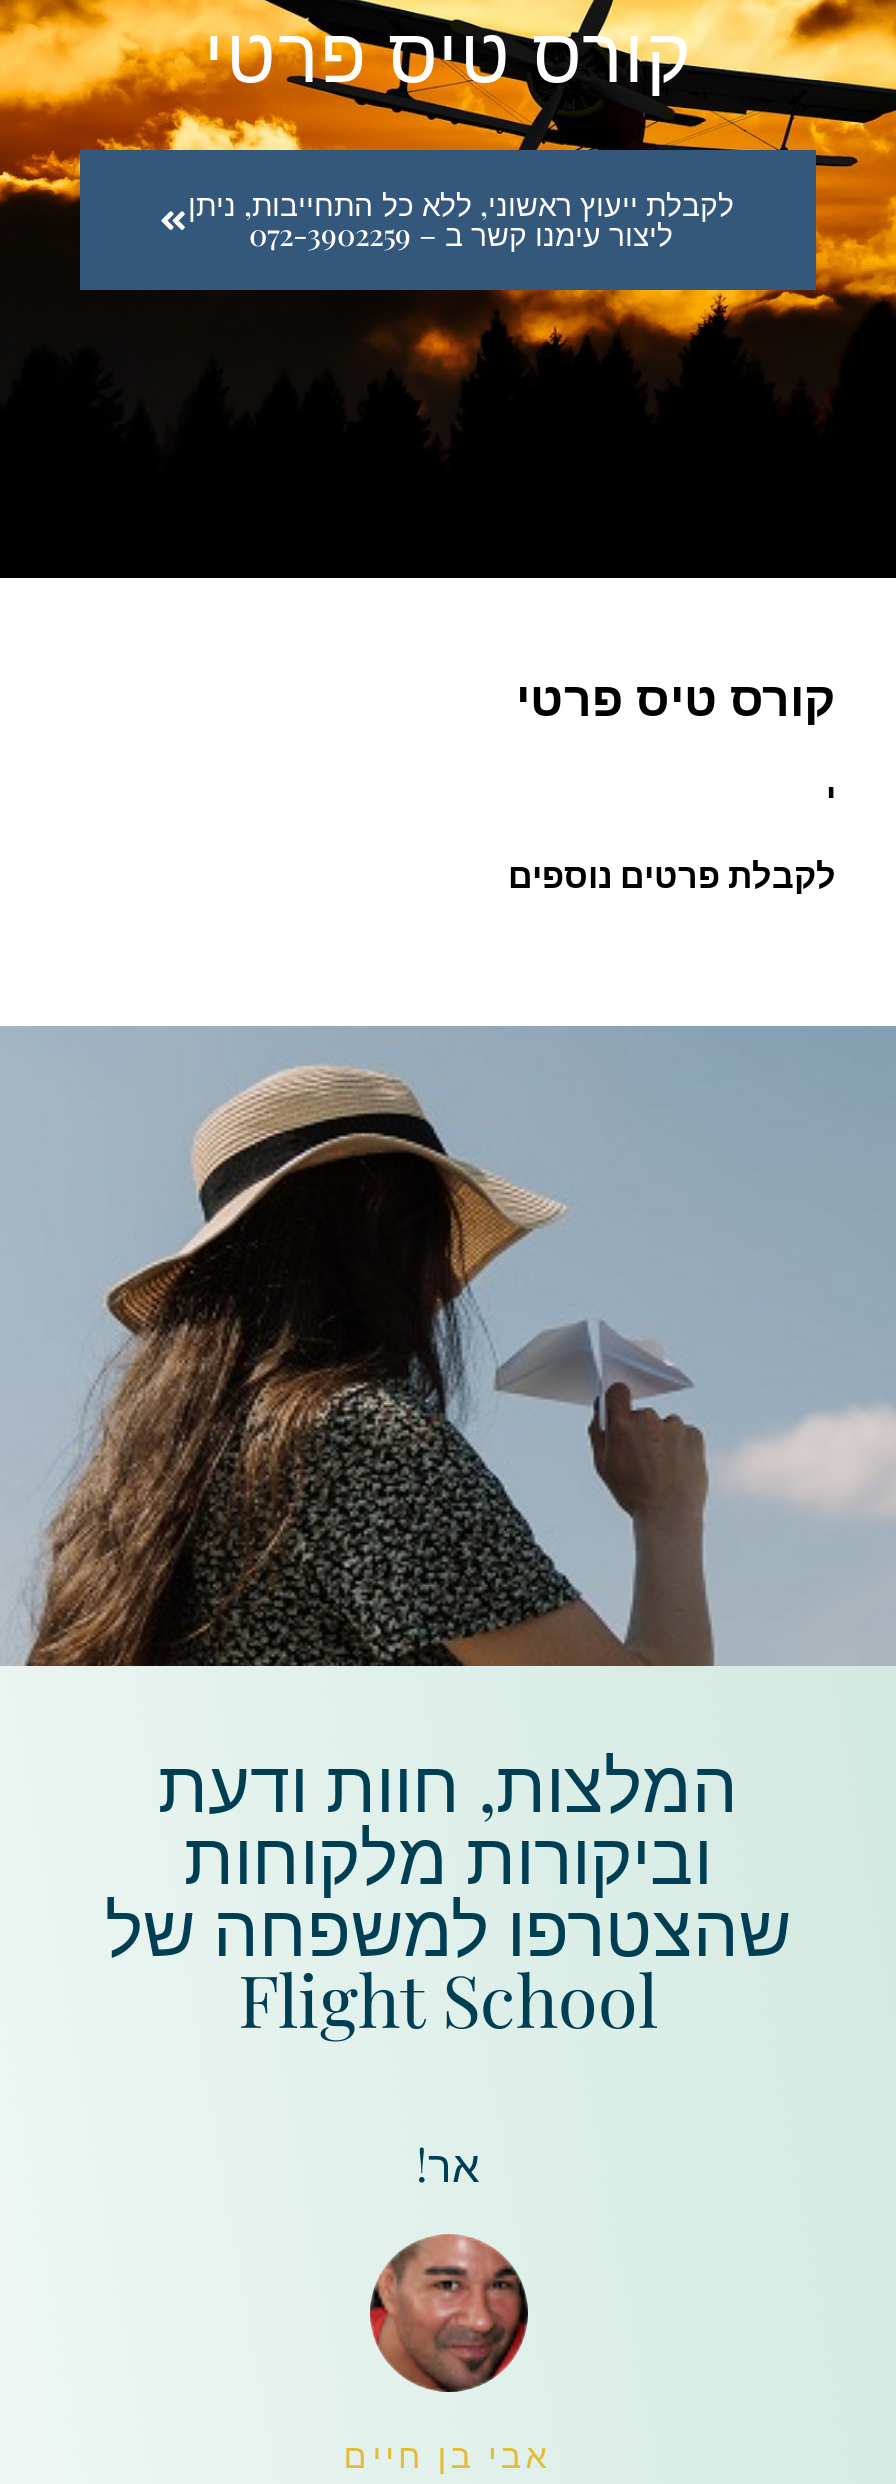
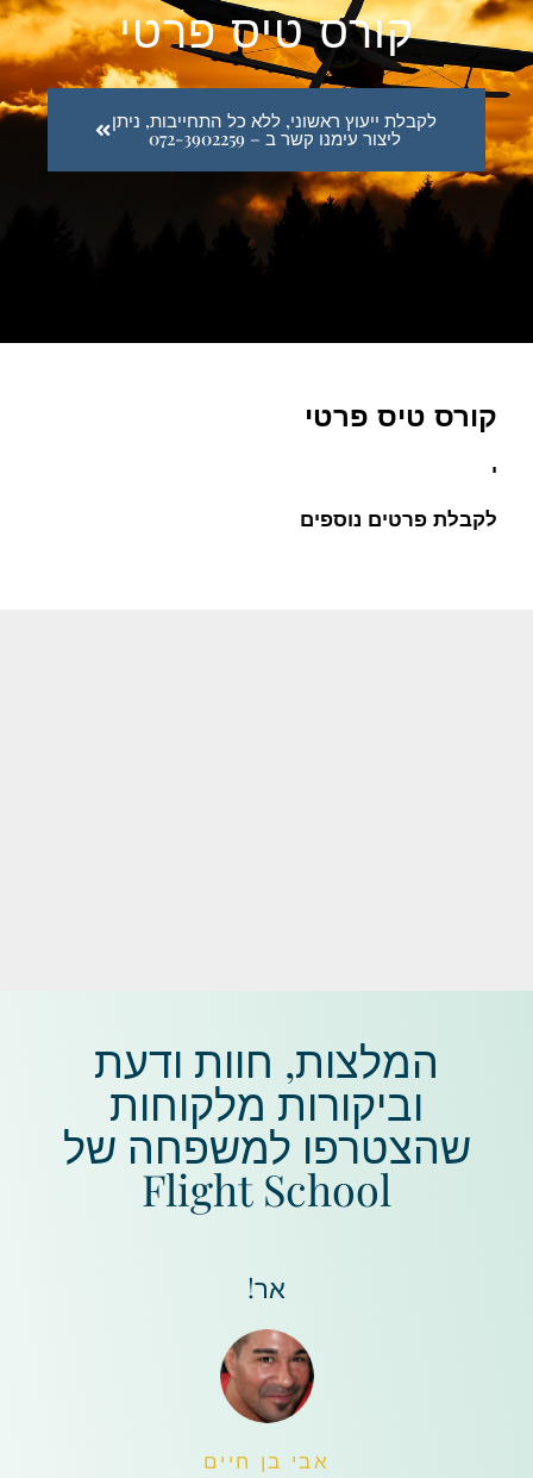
[6,1026,890,1668] [image] -> none

